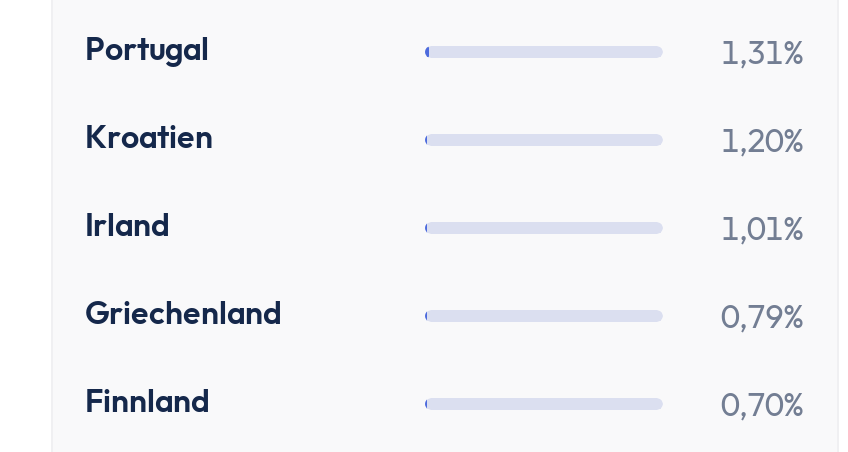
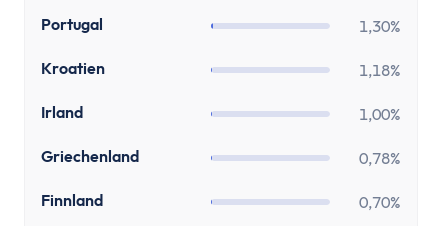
[721,32,805,72] 1,31% -> [359,16,401,36] 1,30%
[721,120,805,160] 1,20% -> [359,60,401,80] 1,18%
[721,208,805,248] 1,01% -> [359,104,401,124] 1,00%
[721,296,805,336] 0,79% -> [359,148,401,168] 0,78%

